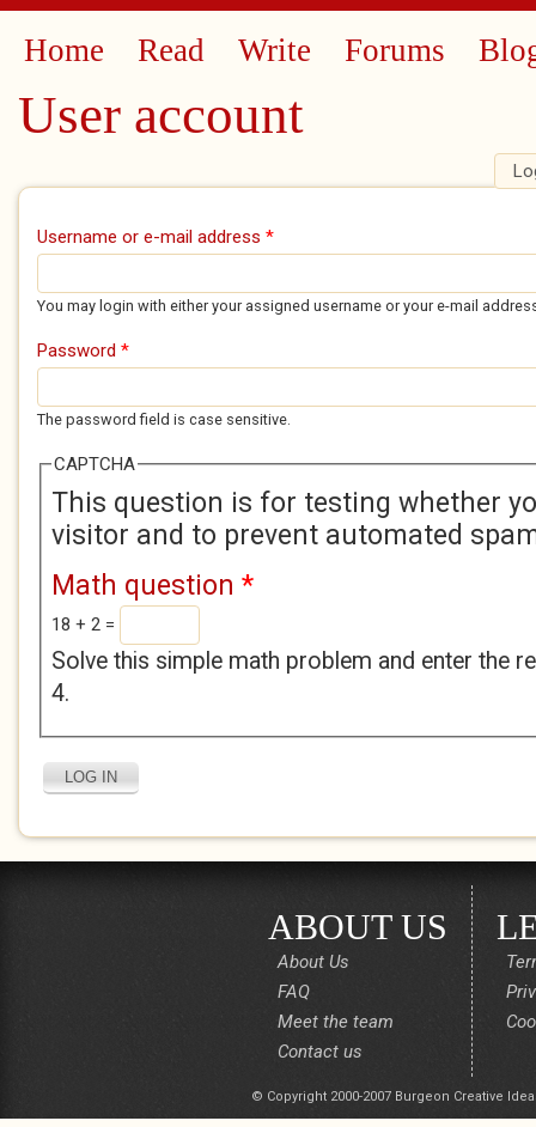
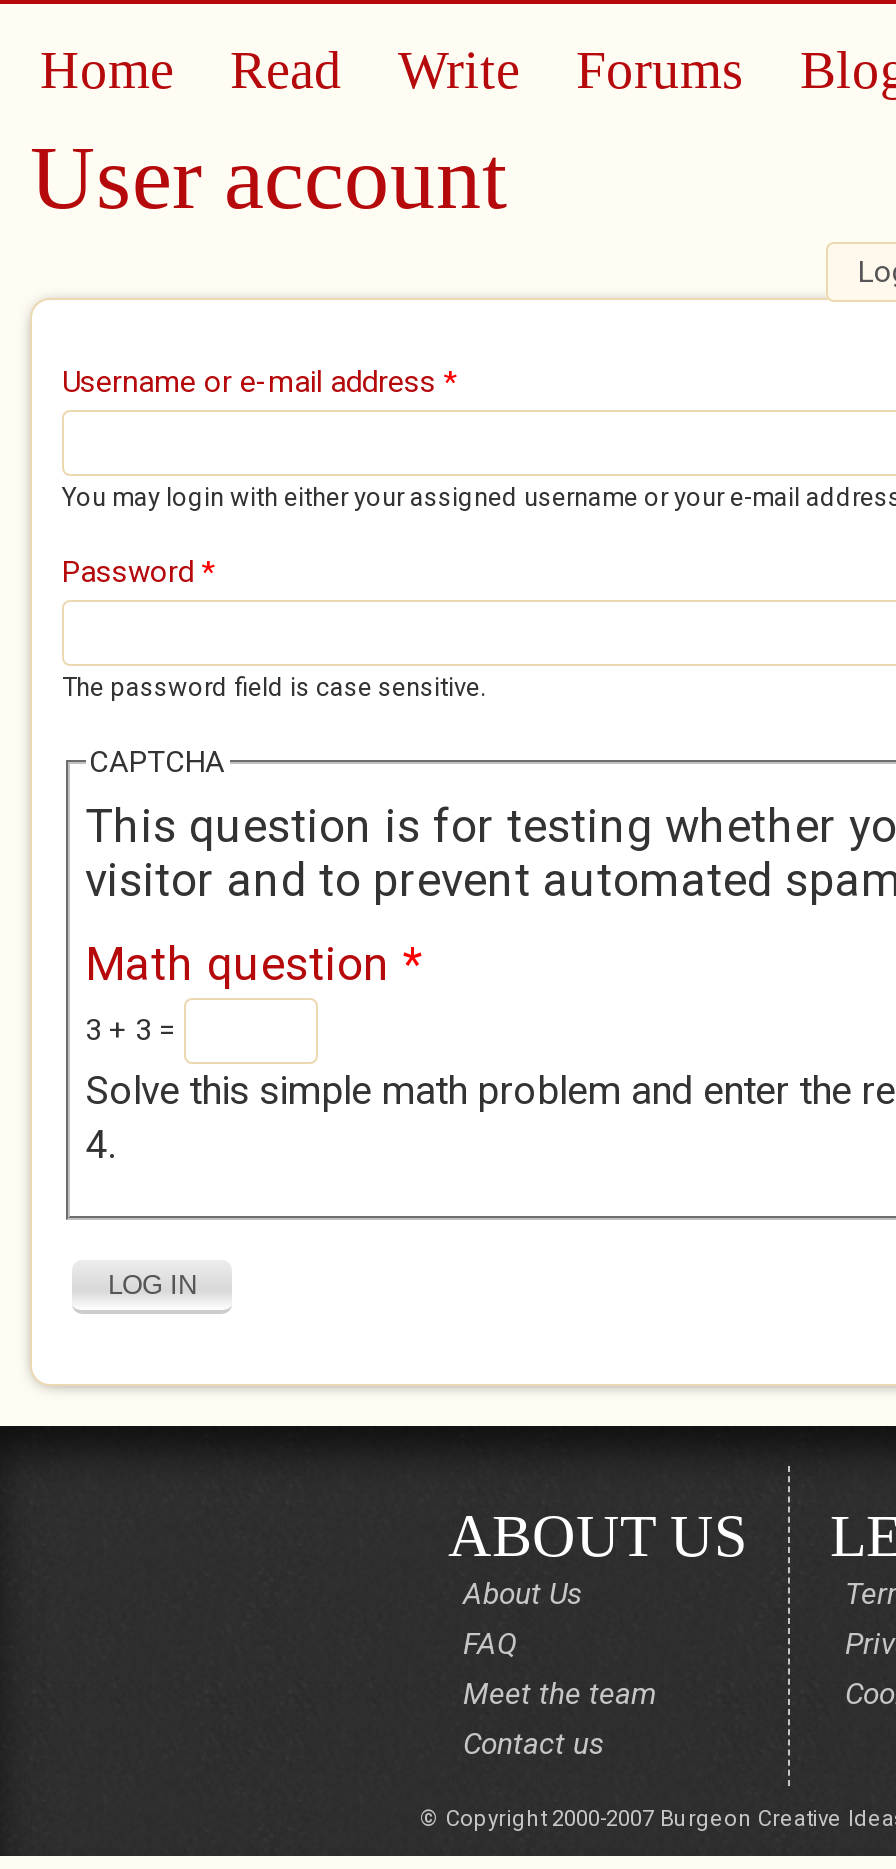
[51,613,119,635] 18 + 2 = -> [85,1011,183,1047] 3 + 3 =

